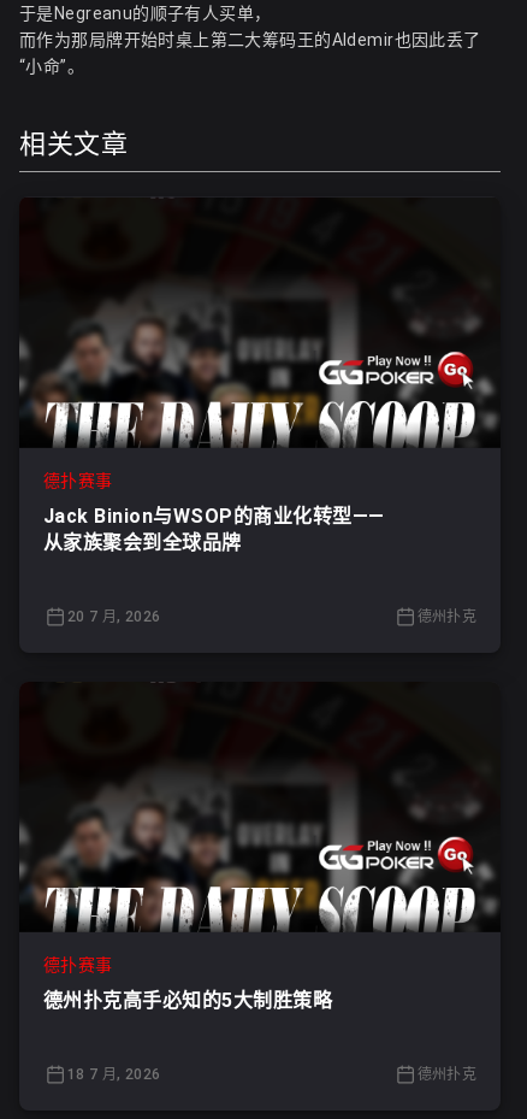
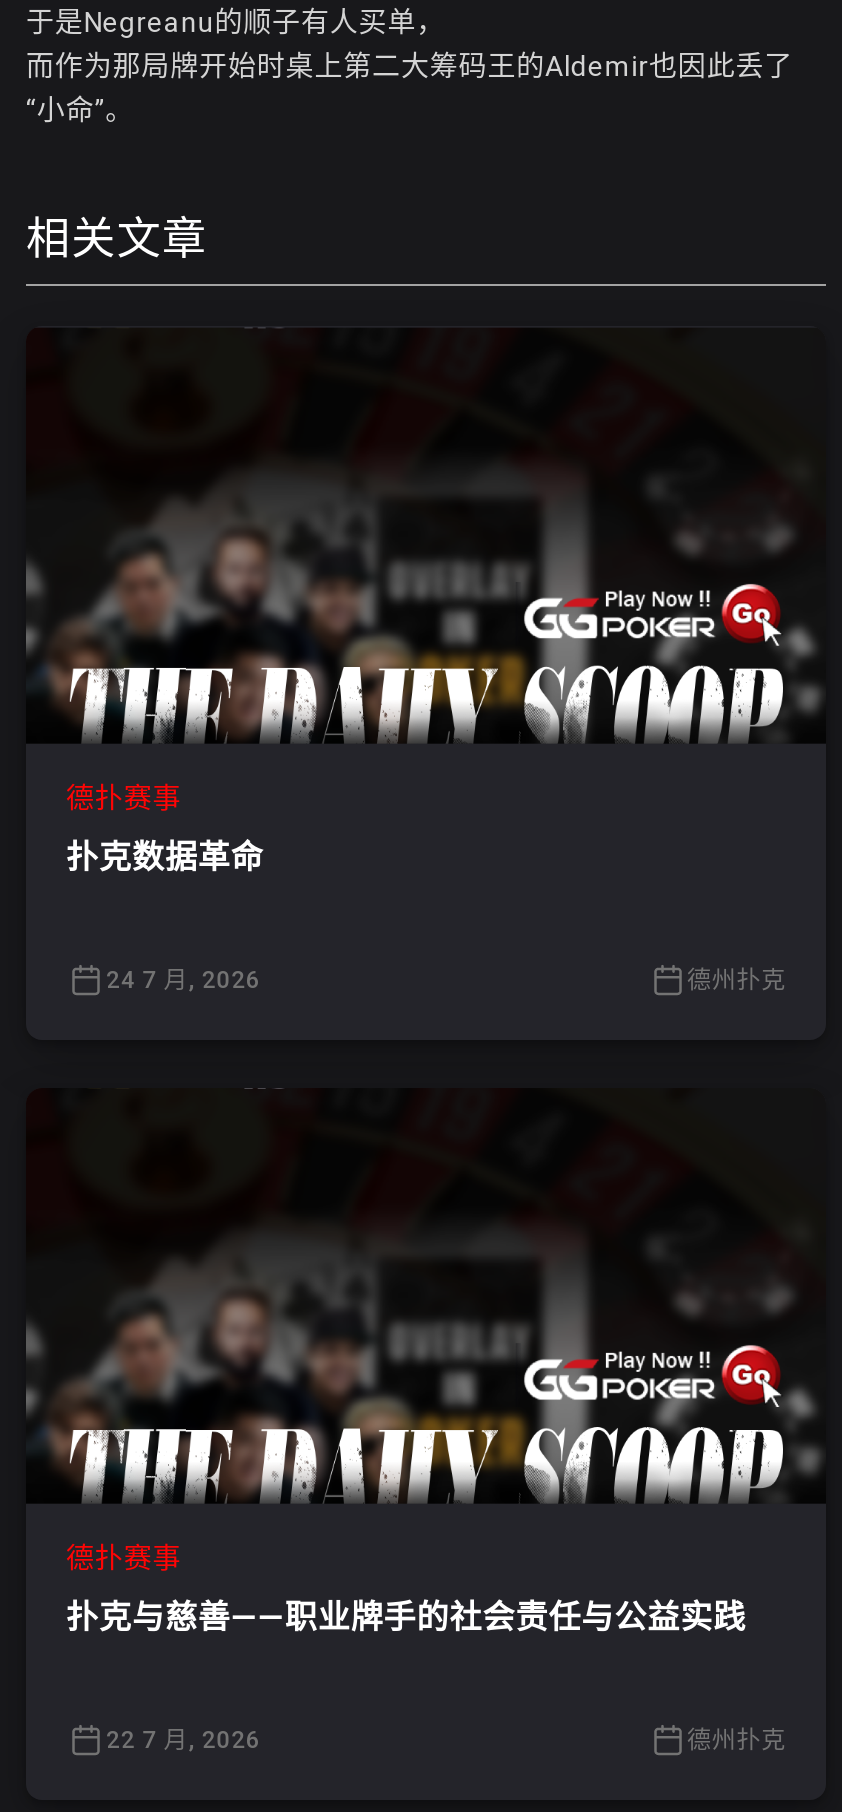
[43,504,384,554] Jack Binion与WSOP的商业化转型—— | 从家族聚会到全球品牌 -> [66,837,264,875] 扑克数据革命
[67,608,160,625] 20 7 月, 2026 -> [106,965,261,993] 24 7 月, 2026
[43,989,332,1012] 德州扑克高手必知的5大制胜策略 -> [66,1598,746,1636] 扑克与慈善——职业牌手的社会责任与公益实践
[67,1066,160,1083] 18 7 月, 2026 -> [106,1726,261,1754] 22 7 月, 2026

